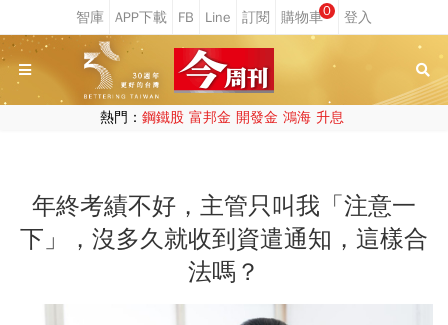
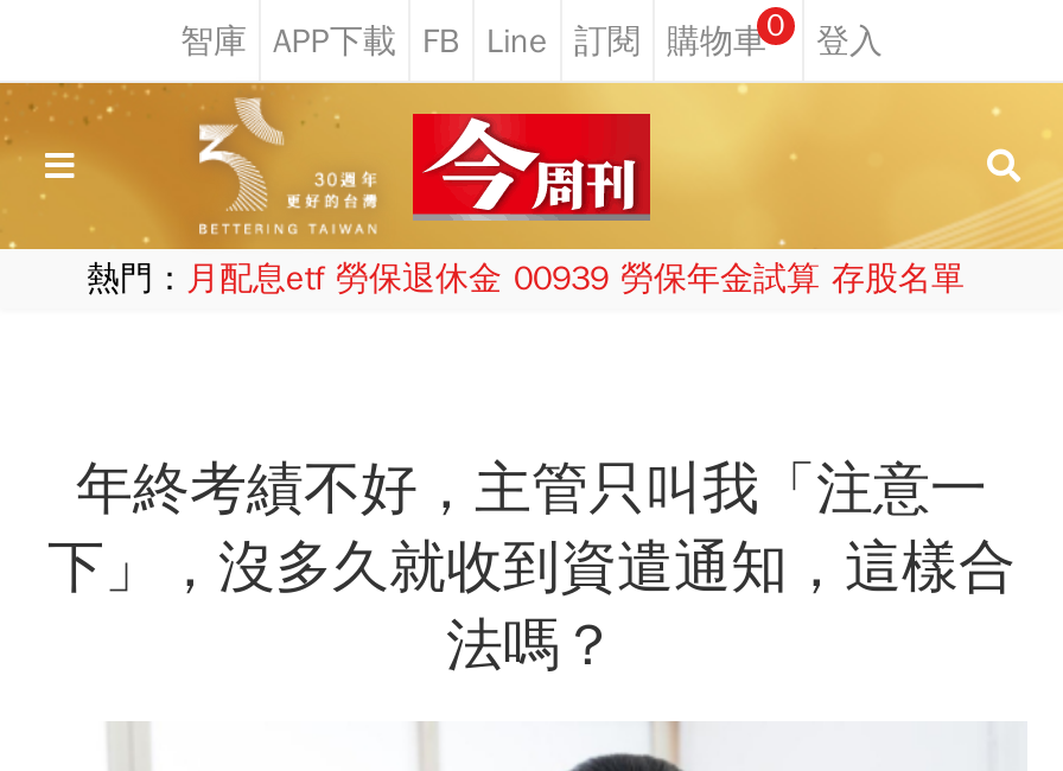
[99,109,343,126] 熱門：鋼鐵股 富邦金 開發金 鴻海 升息 -> [87,259,965,299] 熱門：月配息etf 勞保退休金 00939 勞保年金試算 存股名單

